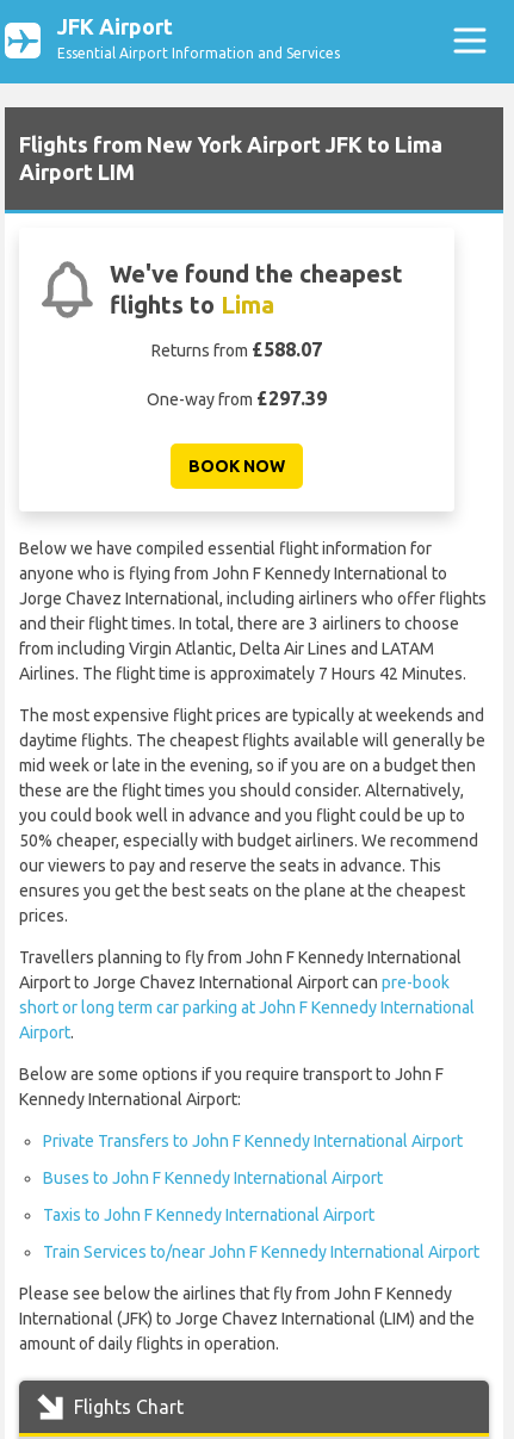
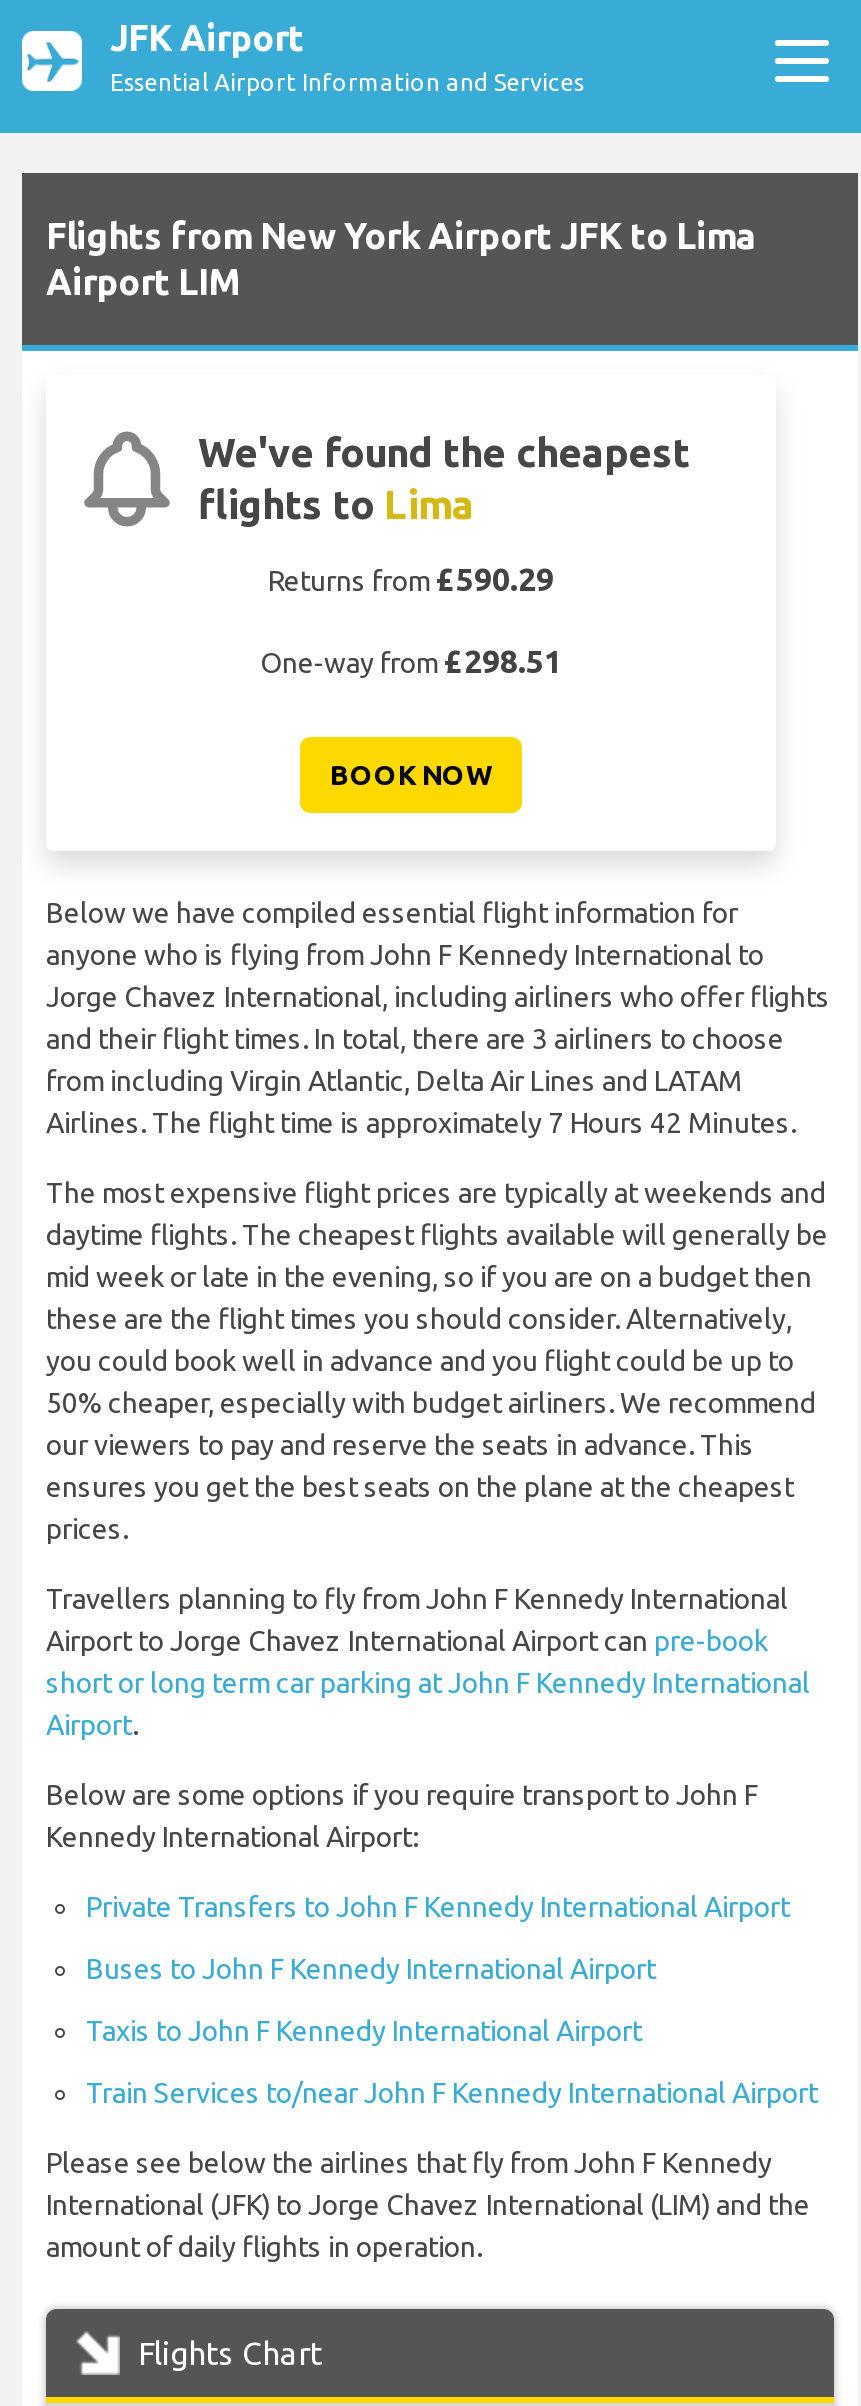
[151,339,322,360] Returns from £588.07 -> [268,561,554,597] Returns from £590.29
[147,388,327,409] One-way from £297.39 -> [260,643,562,679] One-way from £298.51

